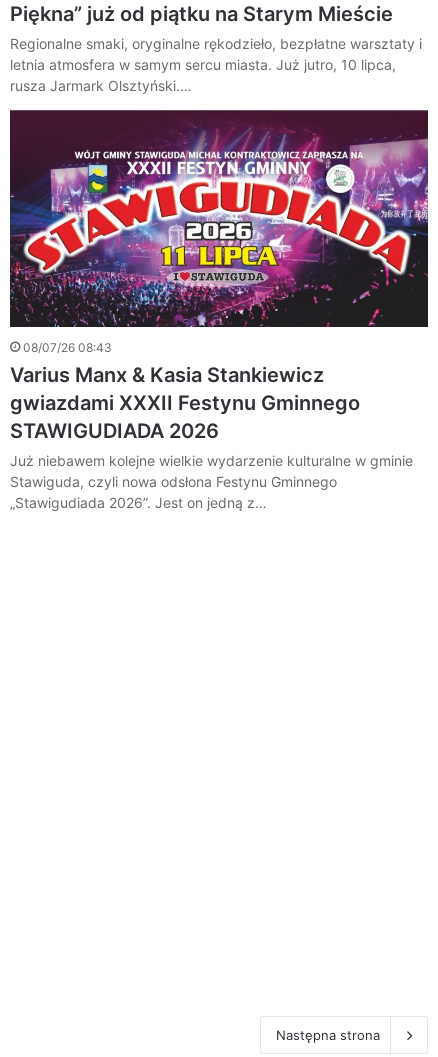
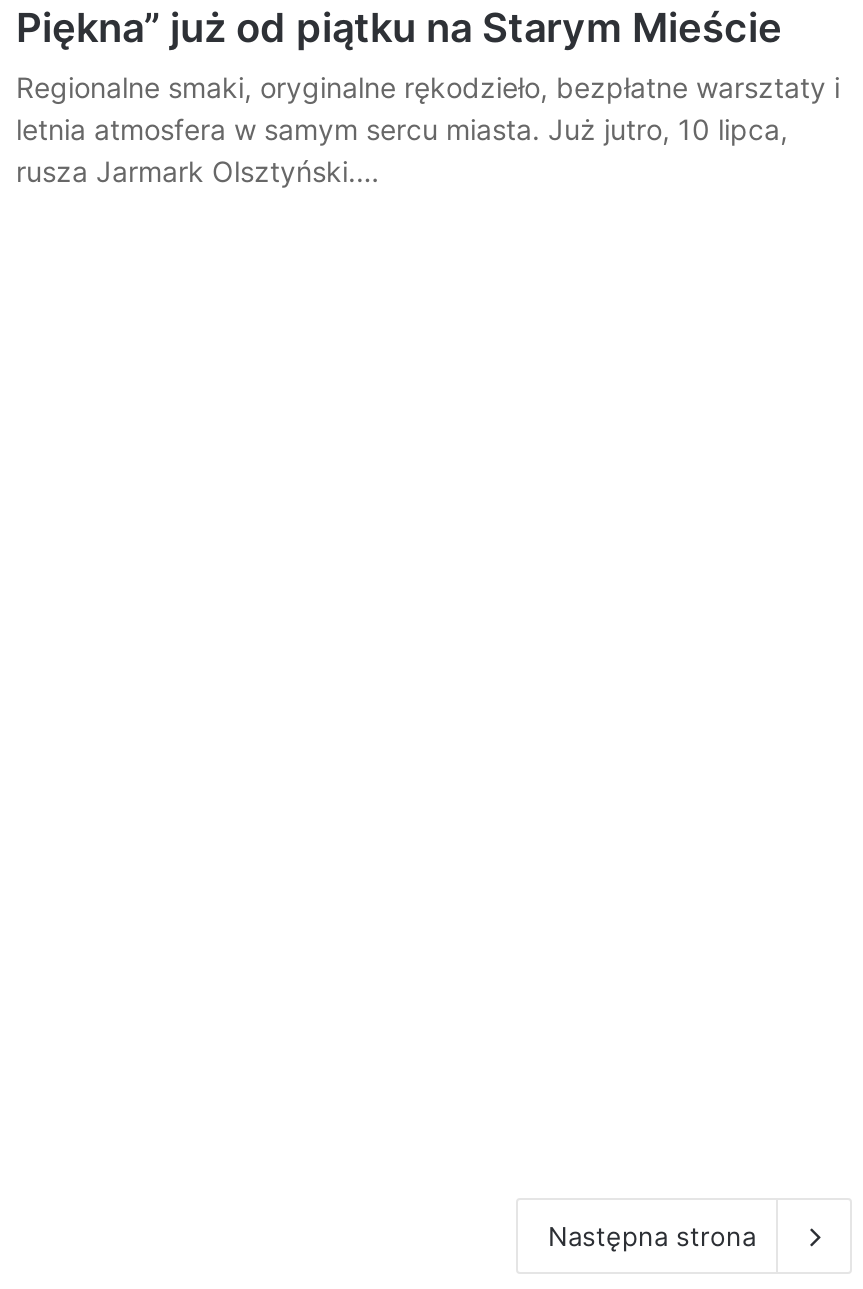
[9,109,429,511] [image] | 08/07/26 08:43 | Varius Manx & Kasia Stankiewicz | gwiazdami XXXII Festynu Gminnego | STAWIGUDIADA 2026 | Już niebawem kolejne wielkie wydarzenie kulturalne w gminie | Stawiguda, czyli nowa odsłona Festynu Gminnego | „Stawigudiada 2026”. Jest on jedną z… -> none

